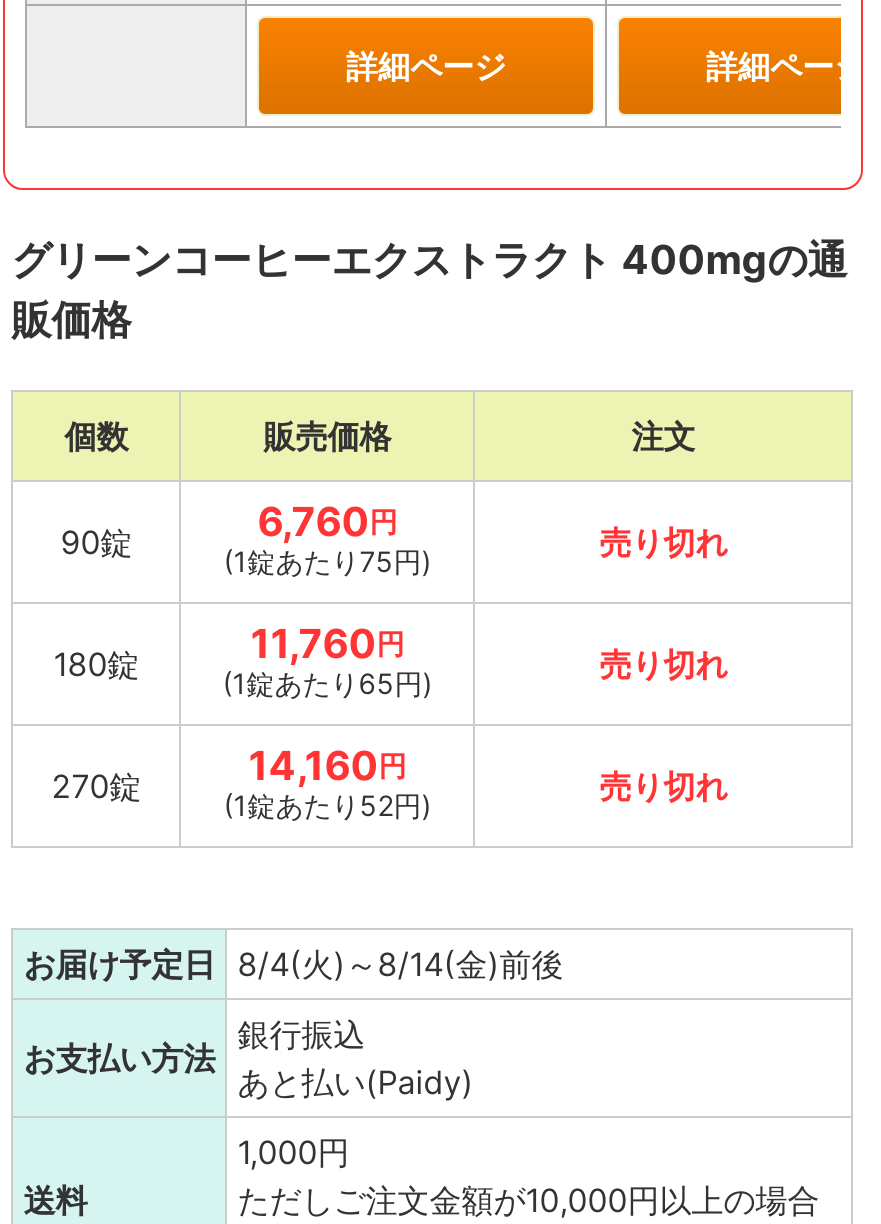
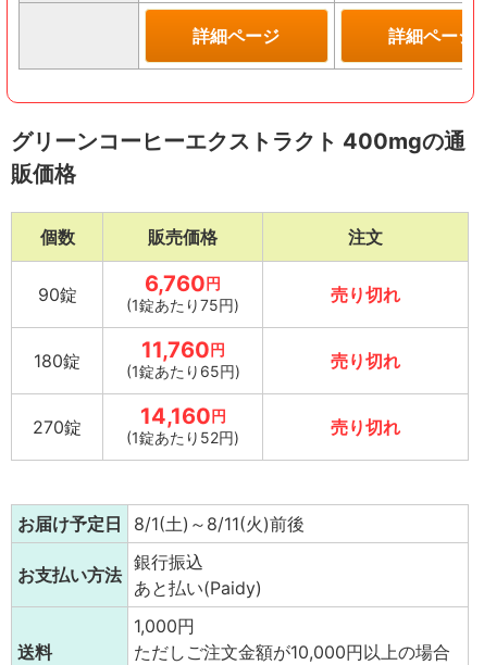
[23,945,563,985] お届け予定日 8/4(火)～8/14(金)前後 -> [18,513,305,535] お届け予定日 8/1(土)～8/11(火)前後

